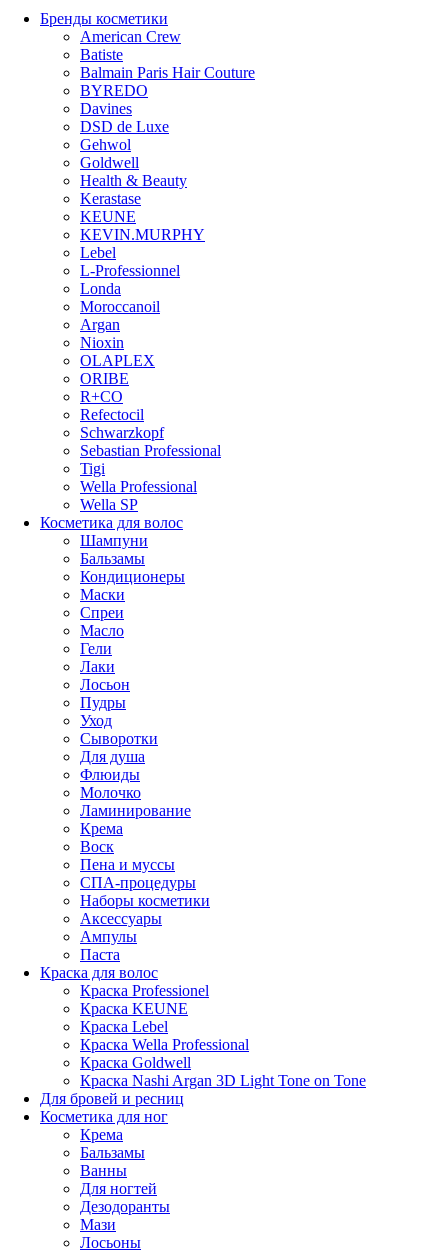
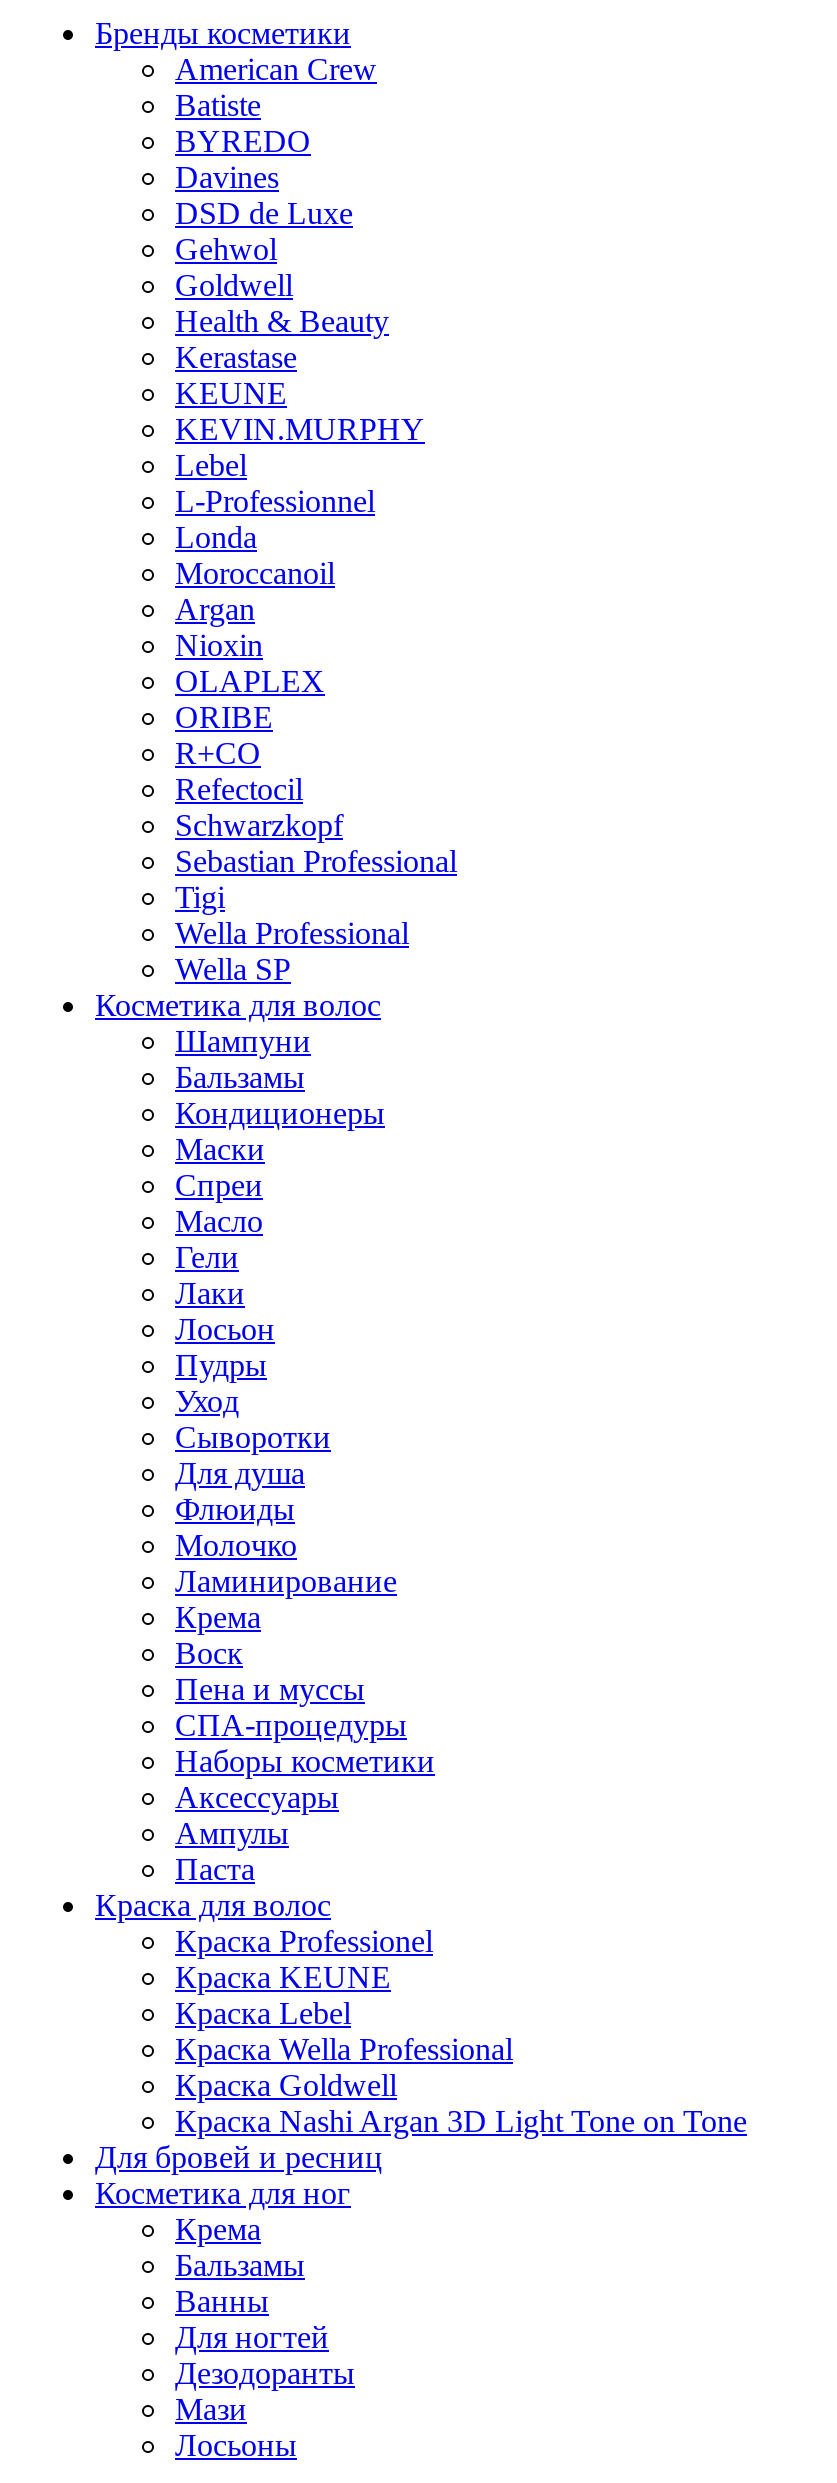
[80,64,255,81] Balmain Paris Hair Couture -> none

